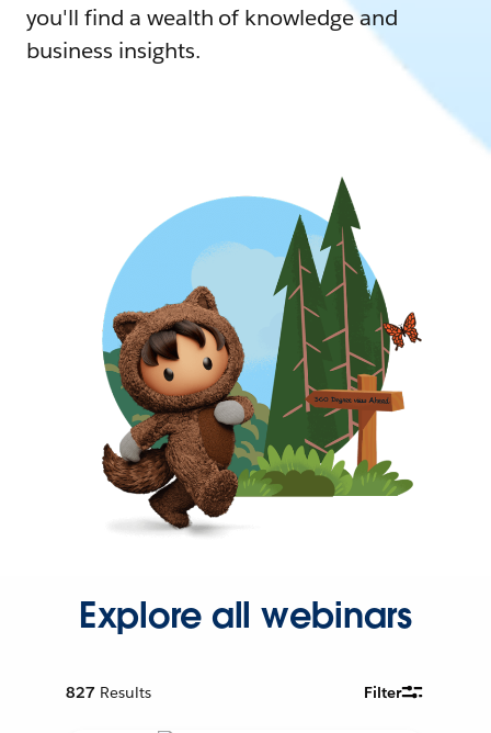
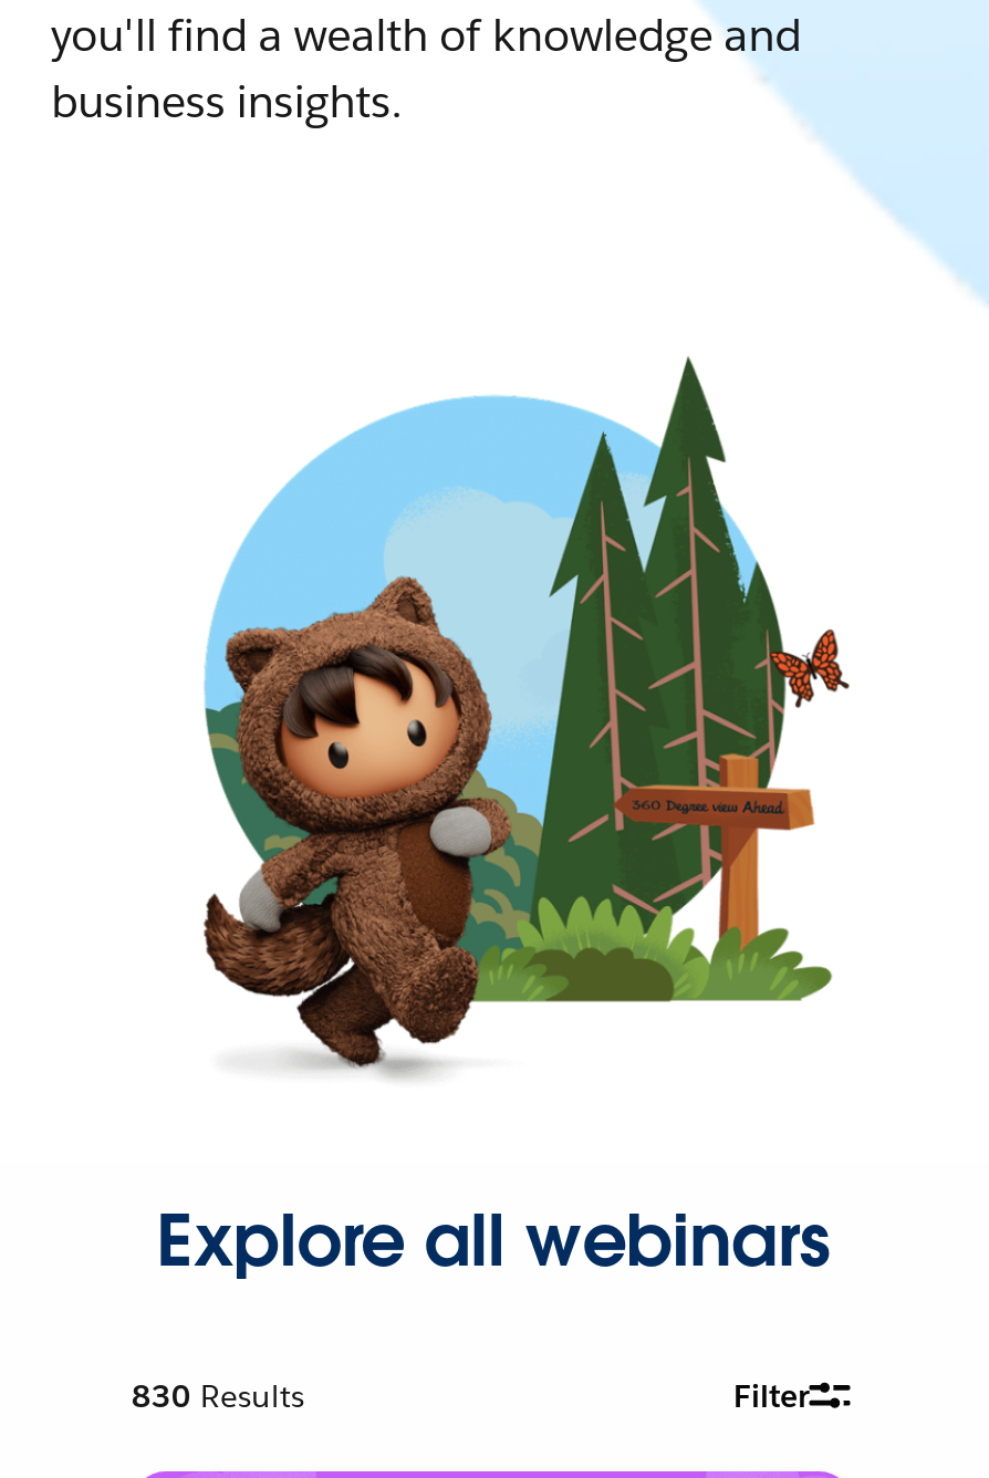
[66,682,152,702] 827 Results -> [132,1376,304,1416] 830 Results

